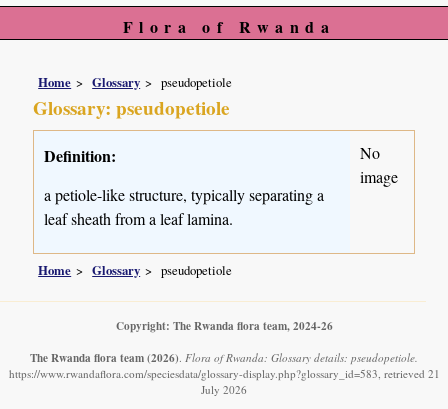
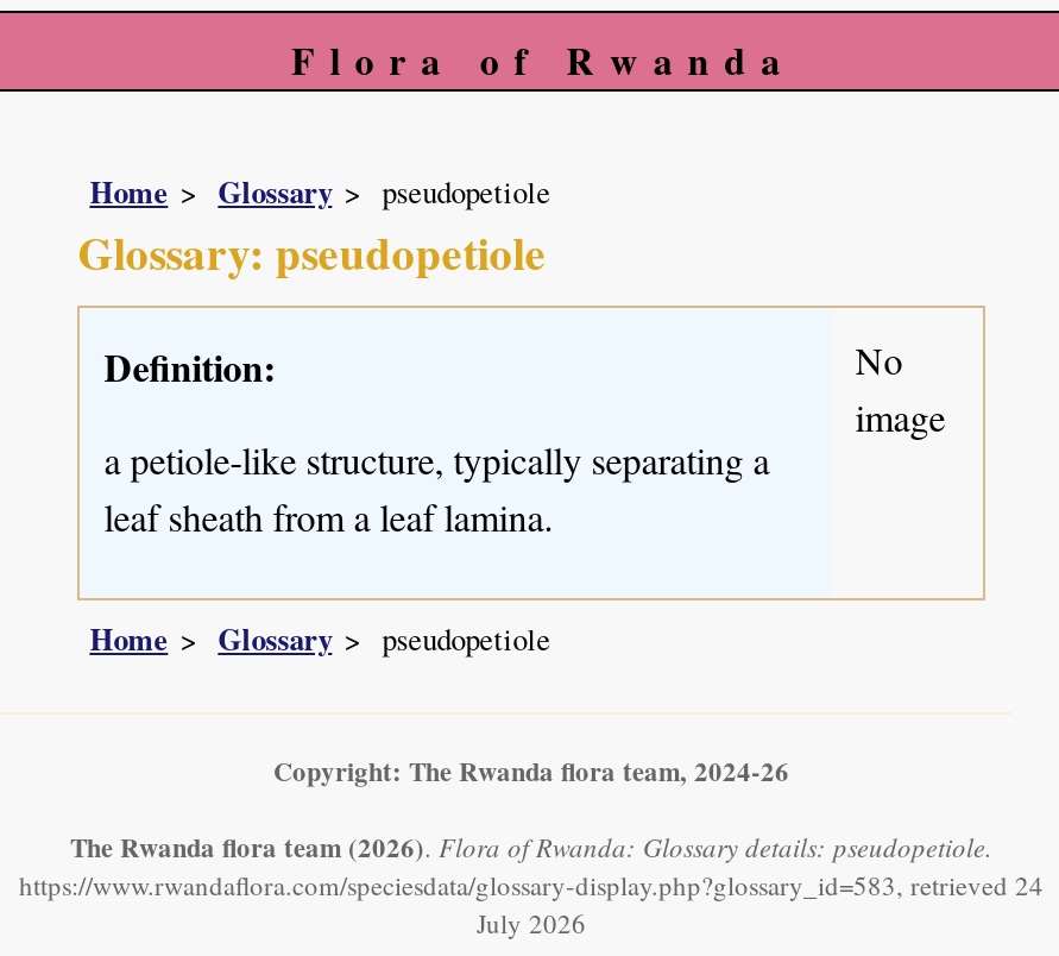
[8,366,439,381] https://www.rwandaflora.com/speciesdata/glossary-display.php?glossary_id=583, retrieved 21 -> [19,867,1044,903] https://www.rwandaflora.com/speciesdata/glossary-display.php?glossary_id=583, retrieved 24

